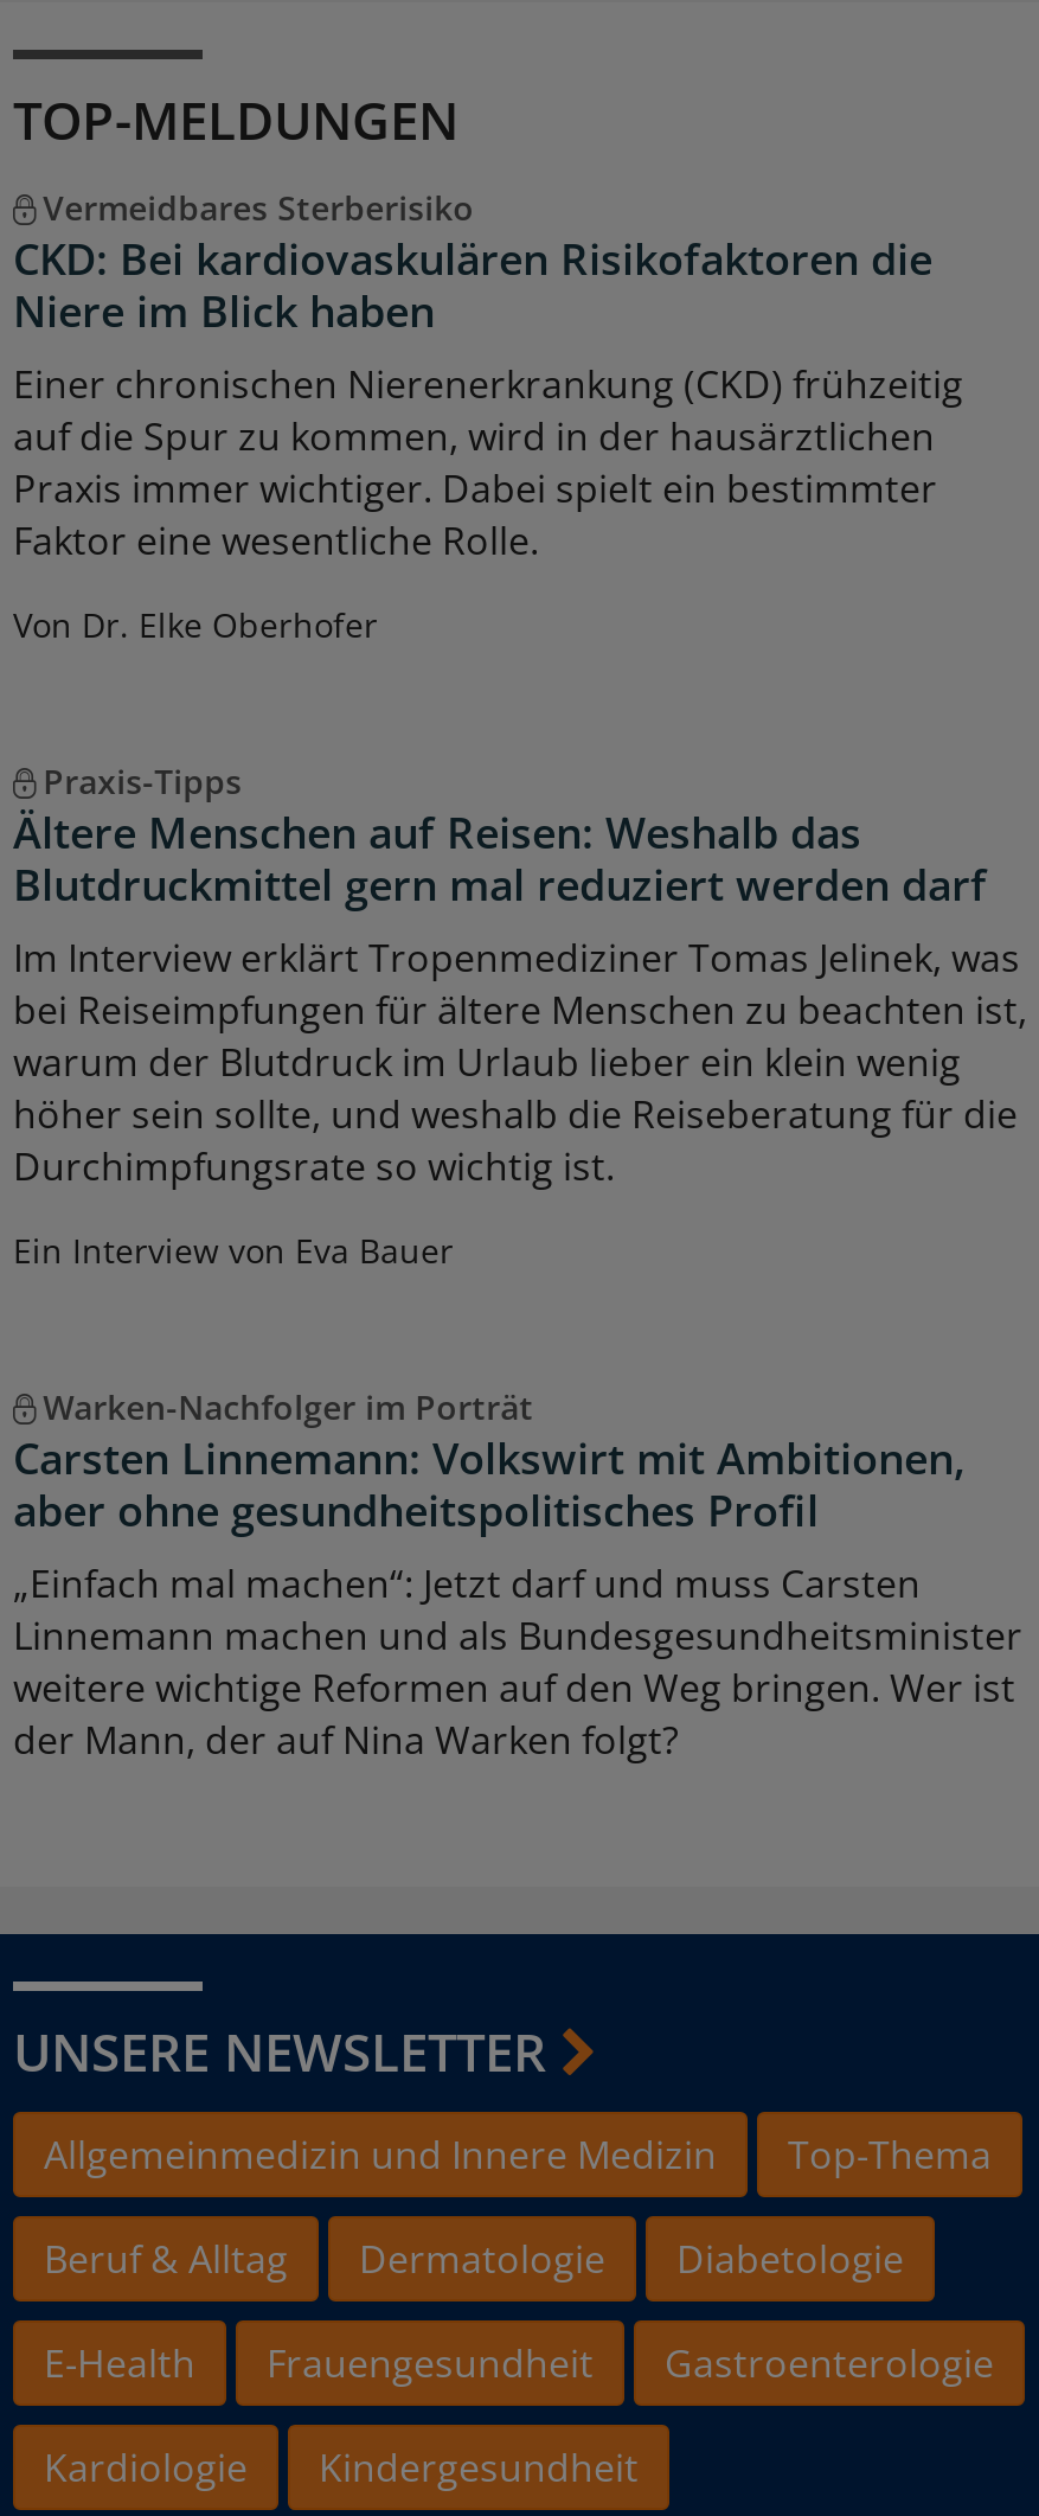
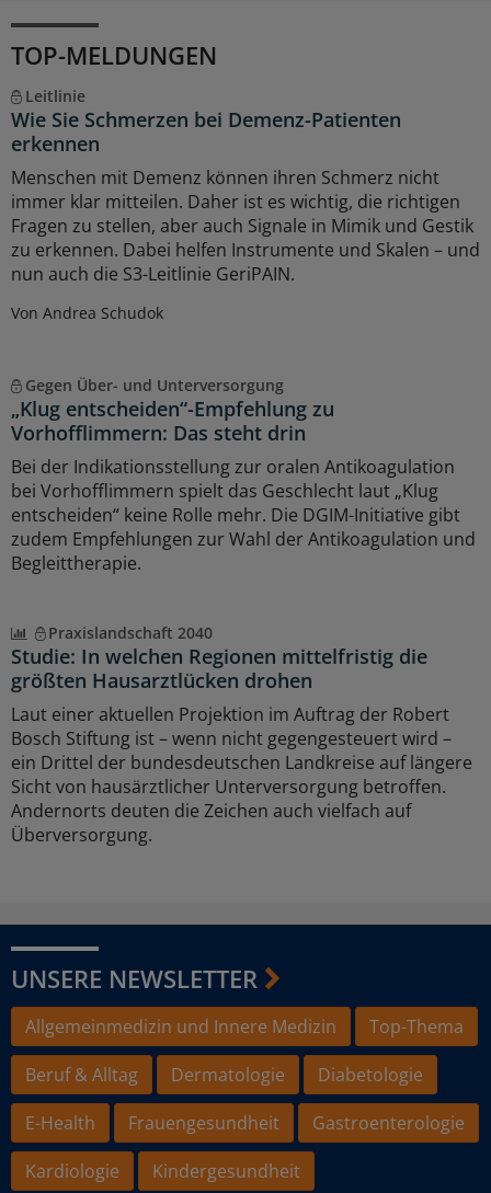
[13,186,1027,1767] Vermeidbares Sterberisiko | CKD: Bei kardiovaskulären Risikofaktoren die | Niere im Blick haben | Einer chronischen Nierenerkrankung (CKD) frühzeitig | auf die Spur zu kommen, wird in der hausärztlichen | Praxis immer wichtiger. Dabei spielt ein bestimmter | Faktor eine wesentliche Rolle. | Von Dr. Elke Oberhofer | Praxis-Tipps | Ältere Menschen auf Reisen: Weshalb das | Blutdruckmittel gern mal reduziert werden darf | Im Interview erklärt Tropenmediziner Tomas Jelinek, was | bei Reiseimpfungen für ältere Menschen zu beachten ist, | warum der Blutdruck im Urlaub lieber ein klein wenig | höher sein sollte, und weshalb die Reiseberatung für die | Durchimpfungsrate so wichtig ist. | Ein Interview von Eva Bauer | Warken-Nachfolger im Porträt | Carsten Linnemann: Volkswirt mit Ambitionen, | aber ohne gesundheitspolitisches Profil | „Einfach mal machen“: Jetzt darf und muss Carsten | Linnemann machen und als Bundesgesundheitsminister | weitere wichtige Reformen auf den Weg bringen. Wer ist | der Mann, der auf Nina Warken folgt? -> [11,86,480,847] Leitlinie | Wie Sie Schmerzen bei Demenz-Patienten | erkennen | Menschen mit Demenz können ihren Schmerz nicht | immer klar mitteilen. Daher ist es wichtig, die richtigen | Fragen zu stellen, aber auch Signale in Mimik und Gestik | zu erkennen. Dabei helfen Instrumente und Skalen – und | nun auch die S3-Leitlinie GeriPAIN. | Von Andrea Schudok | Gegen Über- und Unterversorgung | „Klug entscheiden“-Empfehlung zu | Vorhofflimmern: Das steht drin | Bei der Indikationsstellung zur oralen Antikoagulation | bei Vorhofflimmern spielt das Geschlecht laut „Klug | entscheiden“ keine Rolle mehr. Die DGIM-Initiative gibt | zudem Empfehlungen zur Wahl der Antikoagulation und | Begleittherapie. | Praxislandschaft 2040 | Studie: In welchen Regionen mittelfristig die | größten Hausarztlücken drohen | Laut einer aktuellen Projektion im Auftrag der Robert | Bosch Stiftung ist – wenn nicht gegengesteuert wird – | ein Drittel der bundesdeutschen Landkreise auf längere | Sicht von hausärztlicher Unterversorgung betroffen. | Andernorts deuten die Zeichen auch vielfach auf | Überversorgung.

